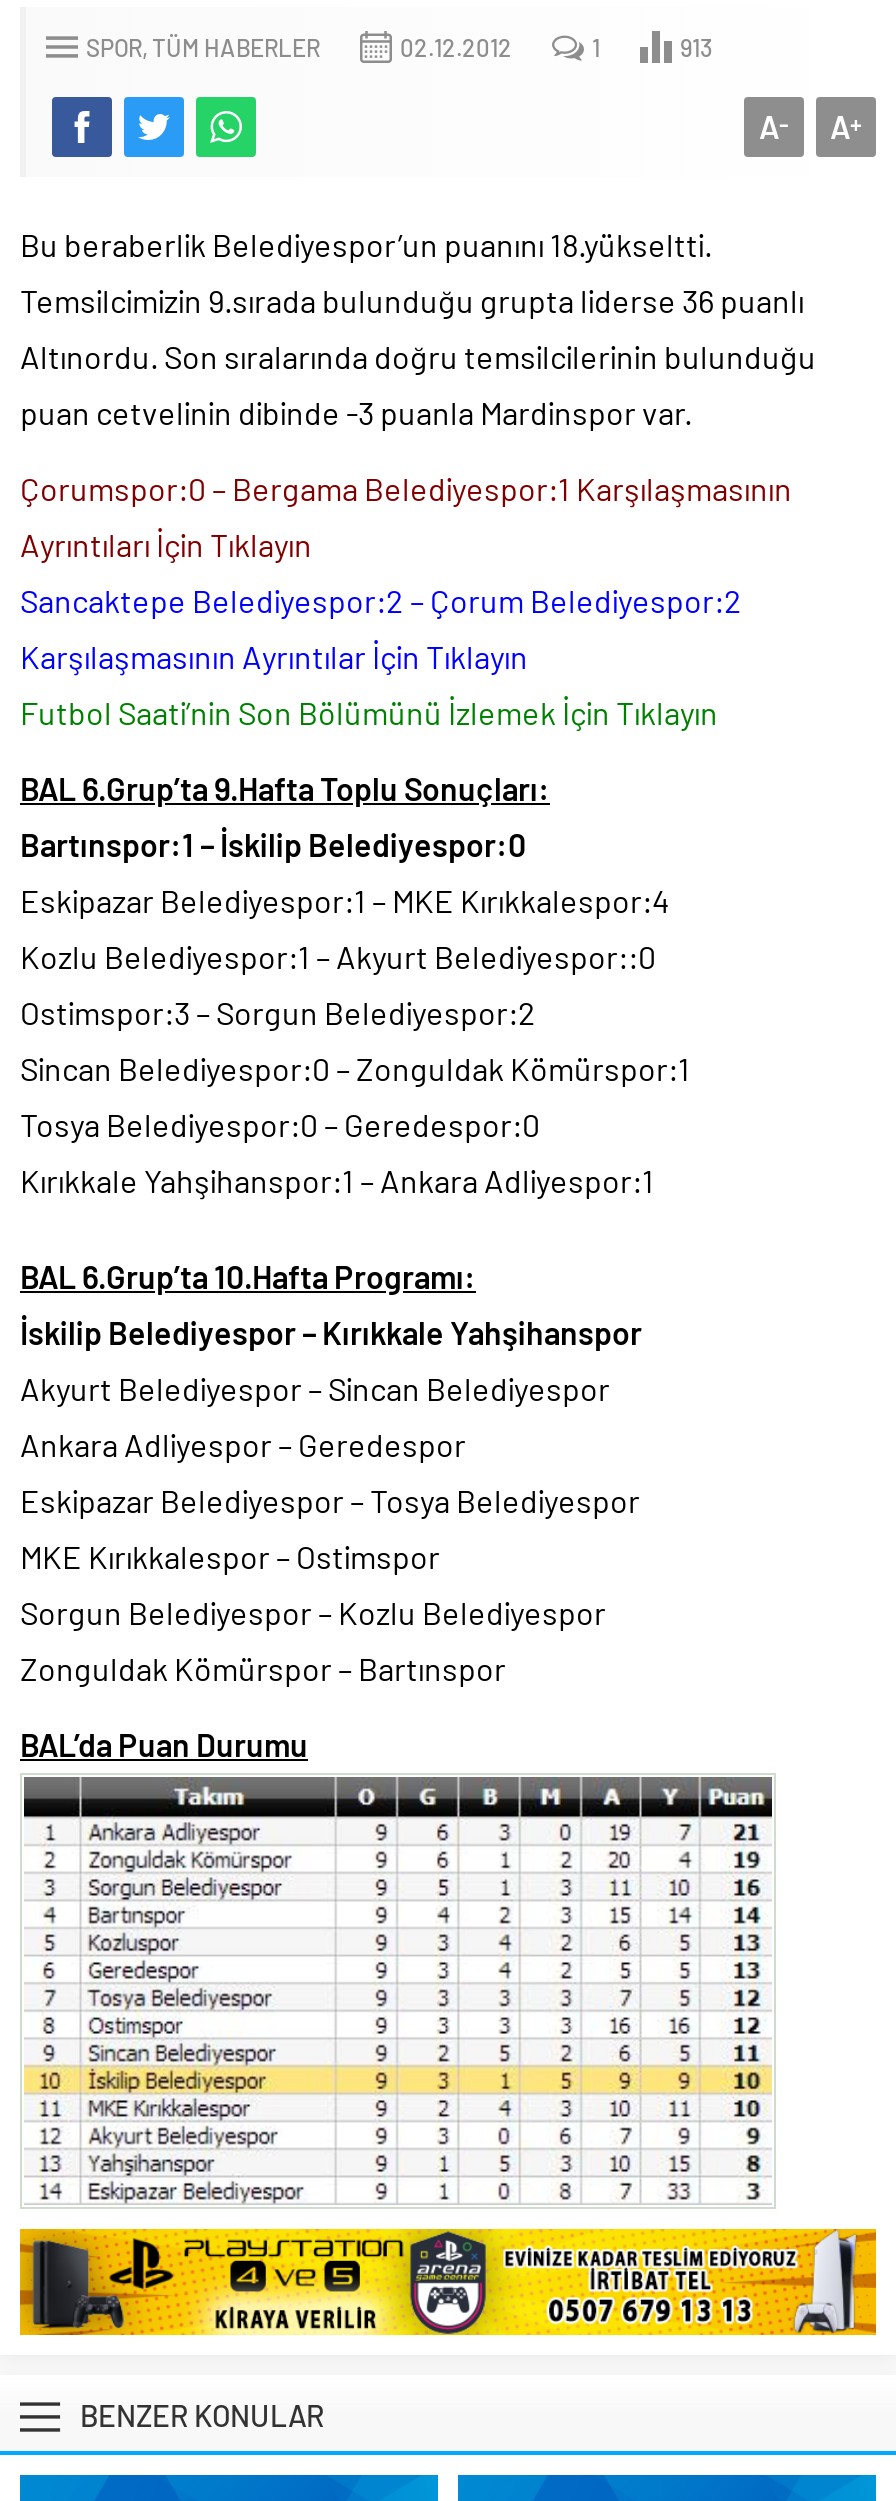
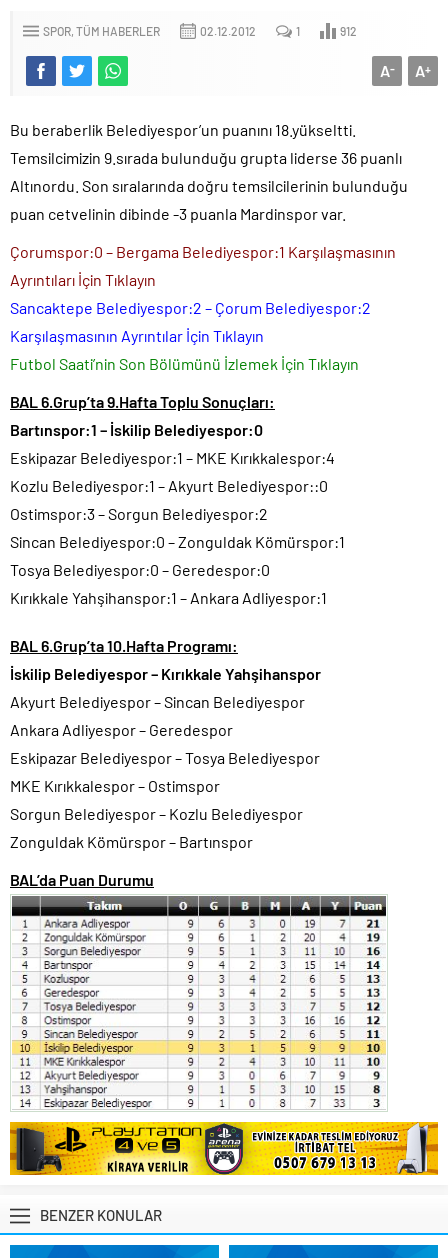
[680,32,712,60] 913 -> [340,24,357,38] 912

